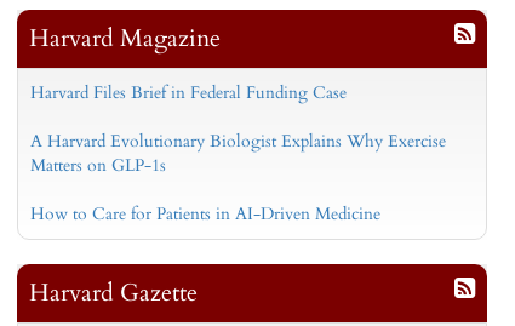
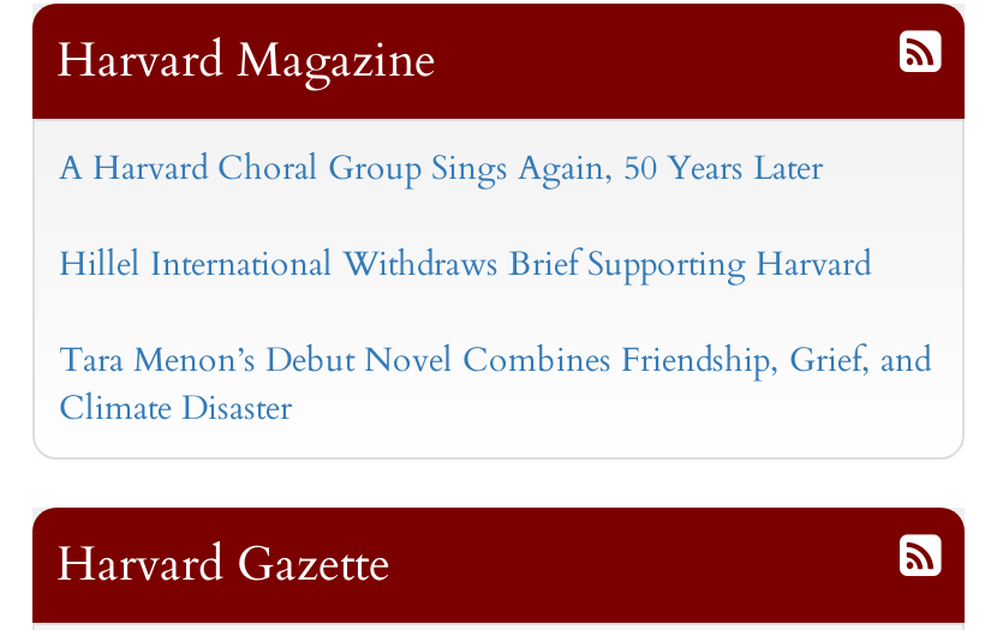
[30,81,347,104] Harvard Files Brief in Federal Funding Case -> [59,148,823,193] A Harvard Choral Group Sings Again, 50 Years Later
[30,130,446,177] A Harvard Evolutionary Biologist Explains Why Exercise | Matters on GLP-1s -> [59,244,871,289] Hillel International Withdraws Brief Supporting Harvard
[30,203,380,226] How to Care for Patients in AI-Driven Medicine -> [59,340,931,433] Tara Menon’s Debut Novel Combines Friendship, Grief, and | Climate Disaster

